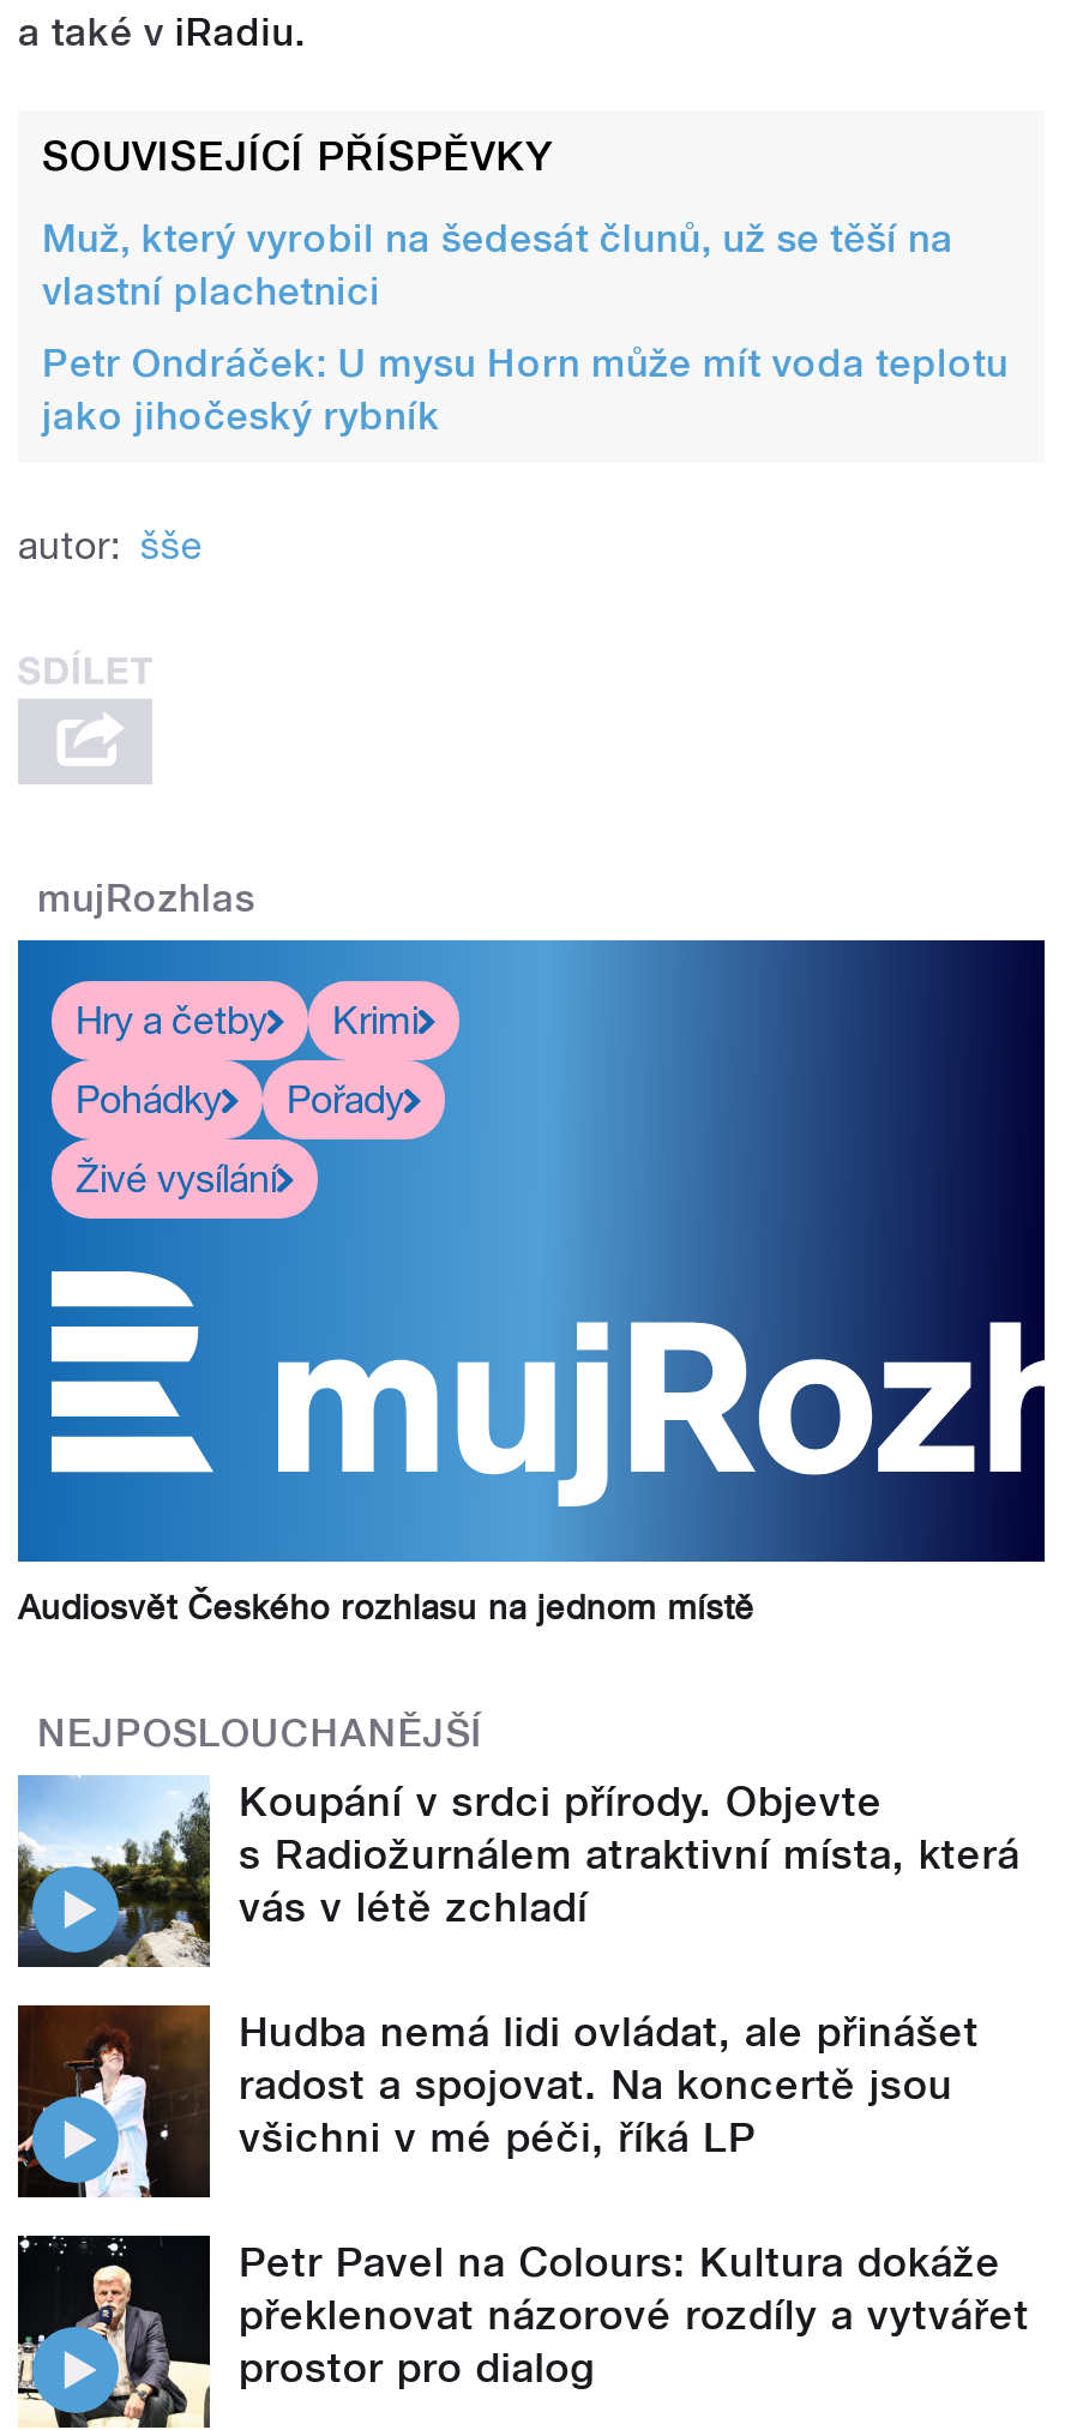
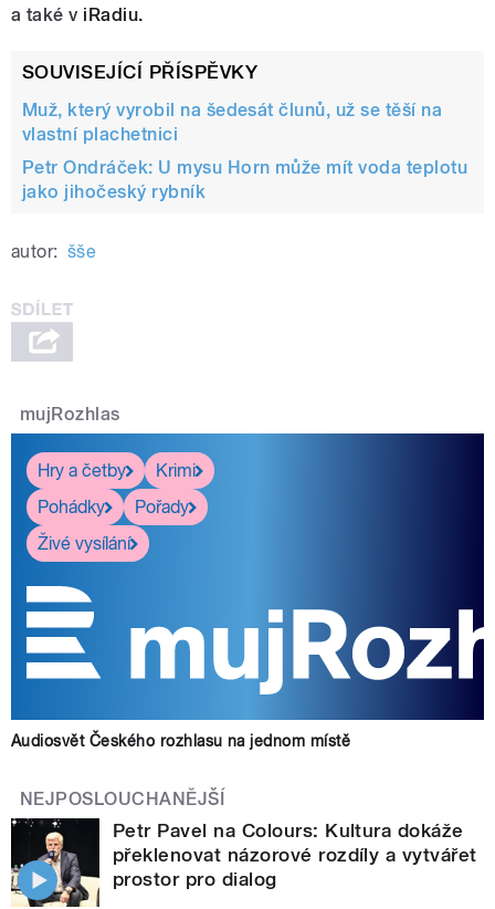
[16,1775,1020,2161] [image] | Koupání v srdci přírody. Objevte | s Radiožurnálem atraktivní místa, která | vás v létě zchladí | Hudba nemá lidi ovládat, ale přinášet | radost a spojovat. Na koncertě jsou | všichni v mé péči, říká LP -> none
[16,2003,212,2200] [image] -> none

